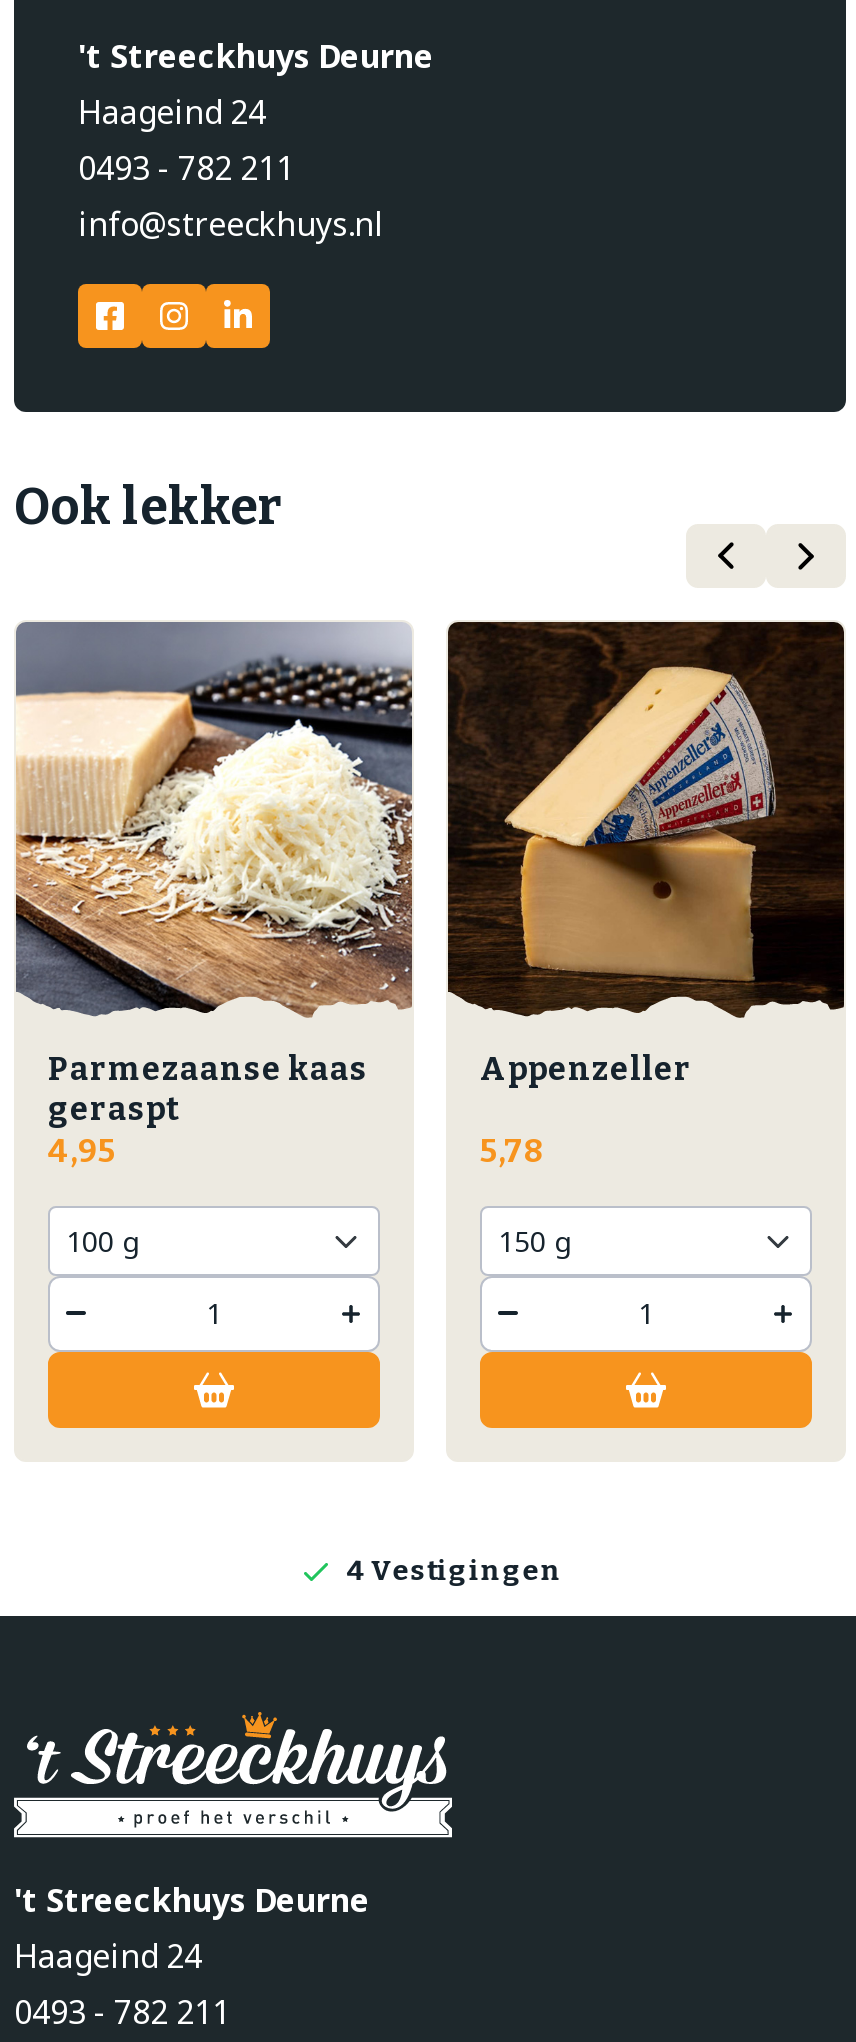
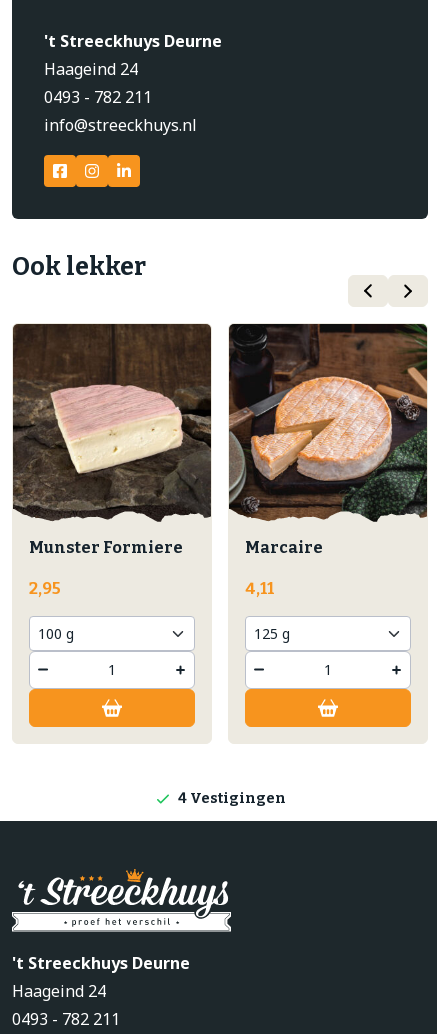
[14,620,414,1171] [image] | Parmezaanse kaas | geraspt | 4,95 -> [12,323,212,598] [image] | Munster Formiere | 2,95
[446,622,846,1171] [image] | Appenzeller | 5,78 -> [228,324,428,598] [image] | Marcaire | 4,11

